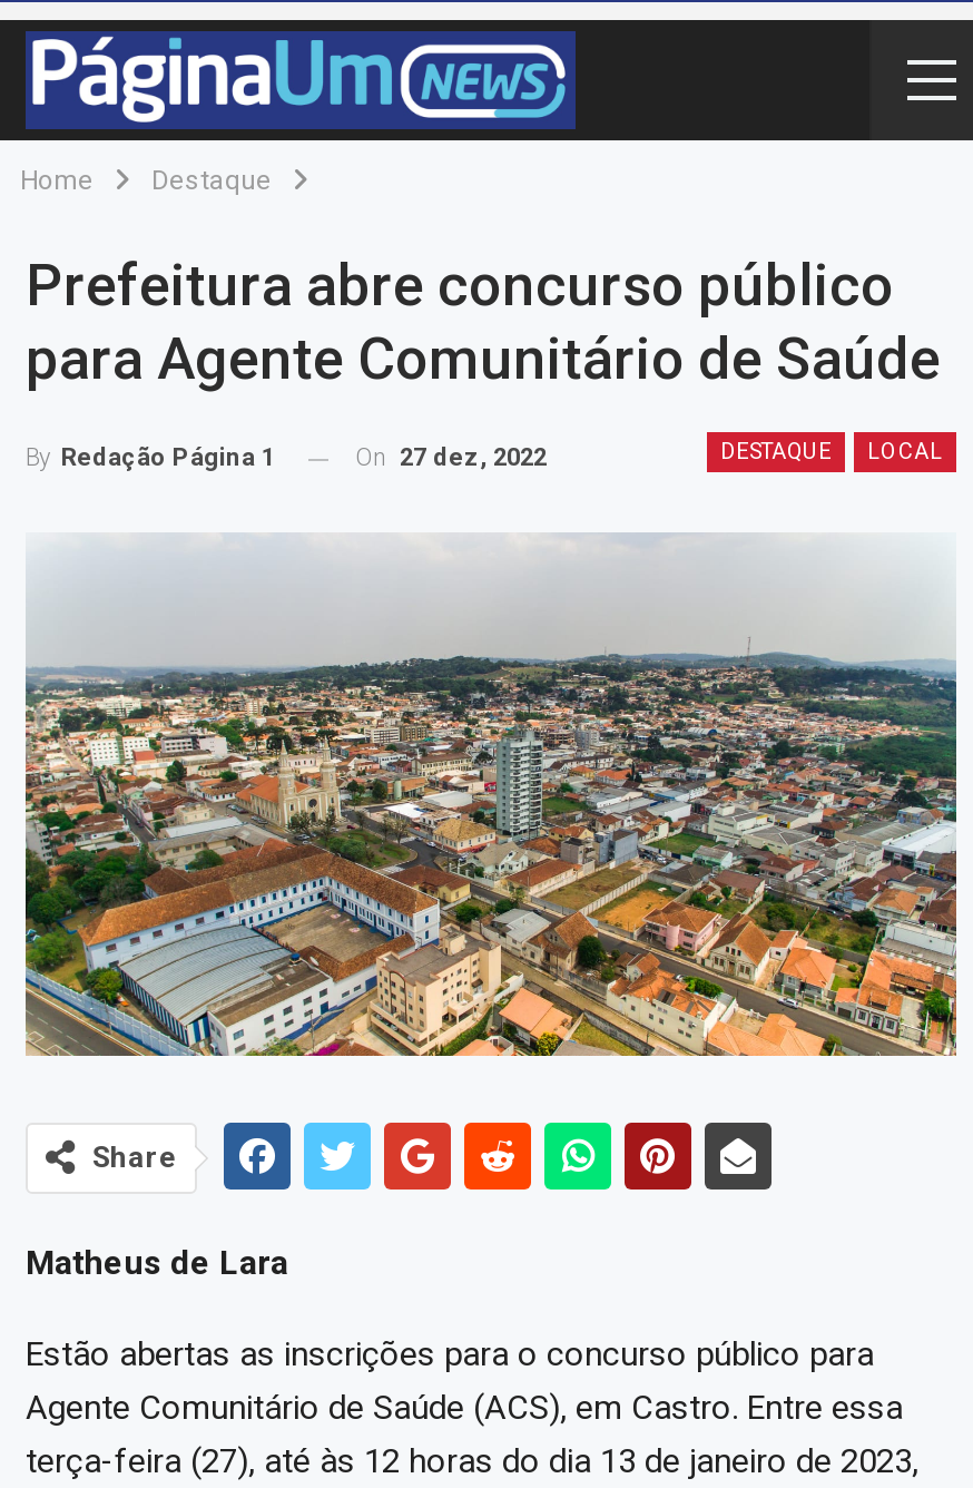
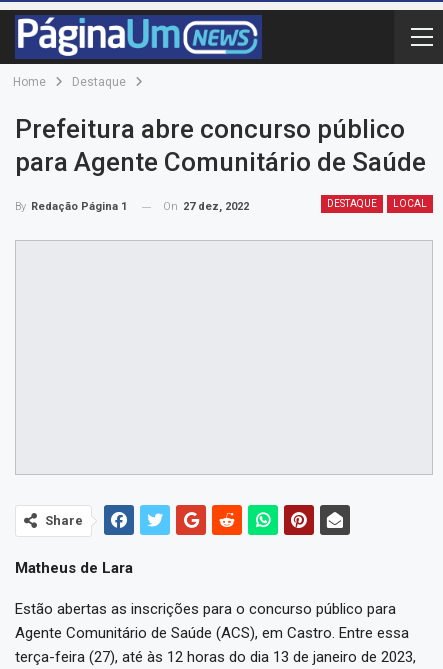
[23,539,959,1058] [image] -> none

